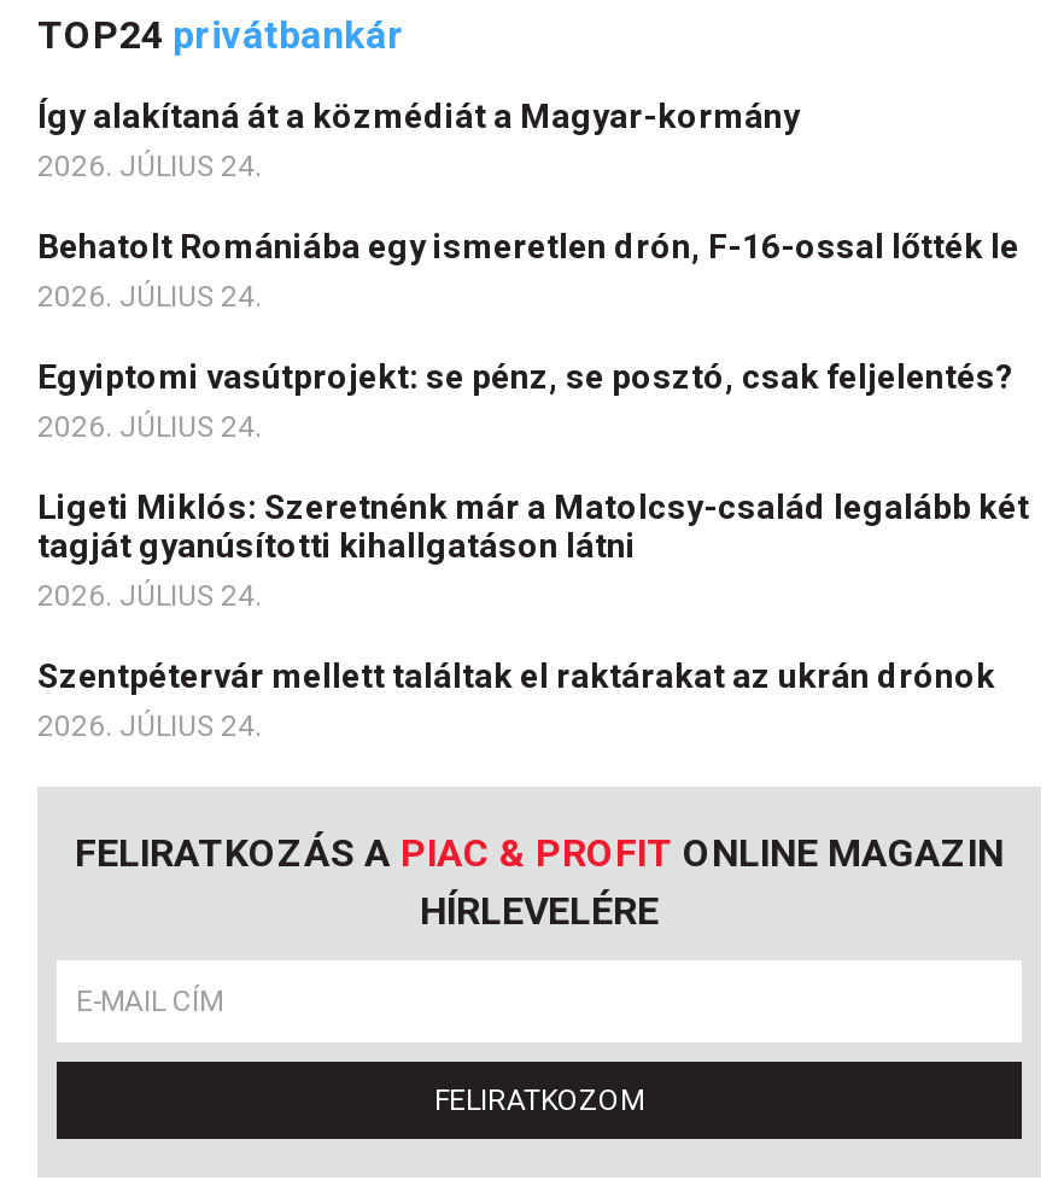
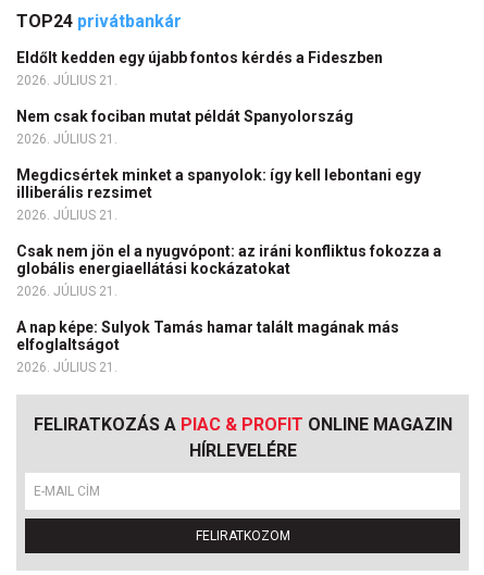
[37,97,807,183] Így alakítaná át a közmédiát a Magyar-kormány | 2026. JÚLIUS 24. -> [16,49,389,88] Eldőlt kedden egy újabb fontos kérdés a Fideszben | 2026. JÚLIUS 21.
[37,227,1027,314] Behatolt Romániába egy ismeretlen drón, F-16-ossal lőtték le | 2026. JÚLIUS 24. -> [16,108,357,147] Nem csak fociban mutat példát Spanyolország | 2026. JÚLIUS 21.
[37,357,1022,444] Egyiptomi vasútprojekt: se pénz, se posztó, csak feljelentés? | 2026. JÚLIUS 24. -> [16,166,421,223] Megdicsértek minket a spanyolok: így kell lebontani egy | illiberális rezsimet | 2026. JÚLIUS 21.
[37,487,1029,613] Ligeti Miklós: Szeretnénk már a Matolcsy-család legalább két | tagját gyanúsítotti kihallgatáson látni | 2026. JÚLIUS 24. -> [16,242,442,299] Csak nem jön el a nyugvópont: az iráni konfliktus fokozza a | globális energiaellátási kockázatokat | 2026. JÚLIUS 21.
[37,656,1002,743] Szentpétervár mellett találtak el raktárakat az ukrán drónok | 2026. JÚLIUS 24. -> [16,318,399,375] A nap képe: Sulyok Tamás hamar talált magának más | elfoglaltságot | 2026. JÚLIUS 21.

